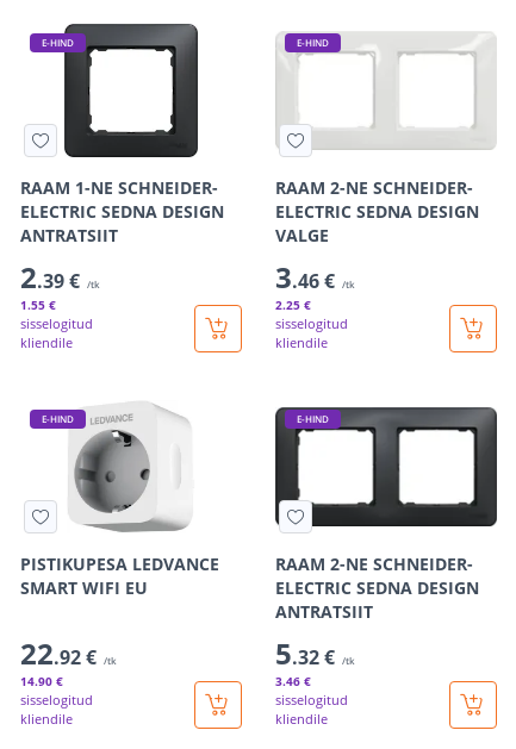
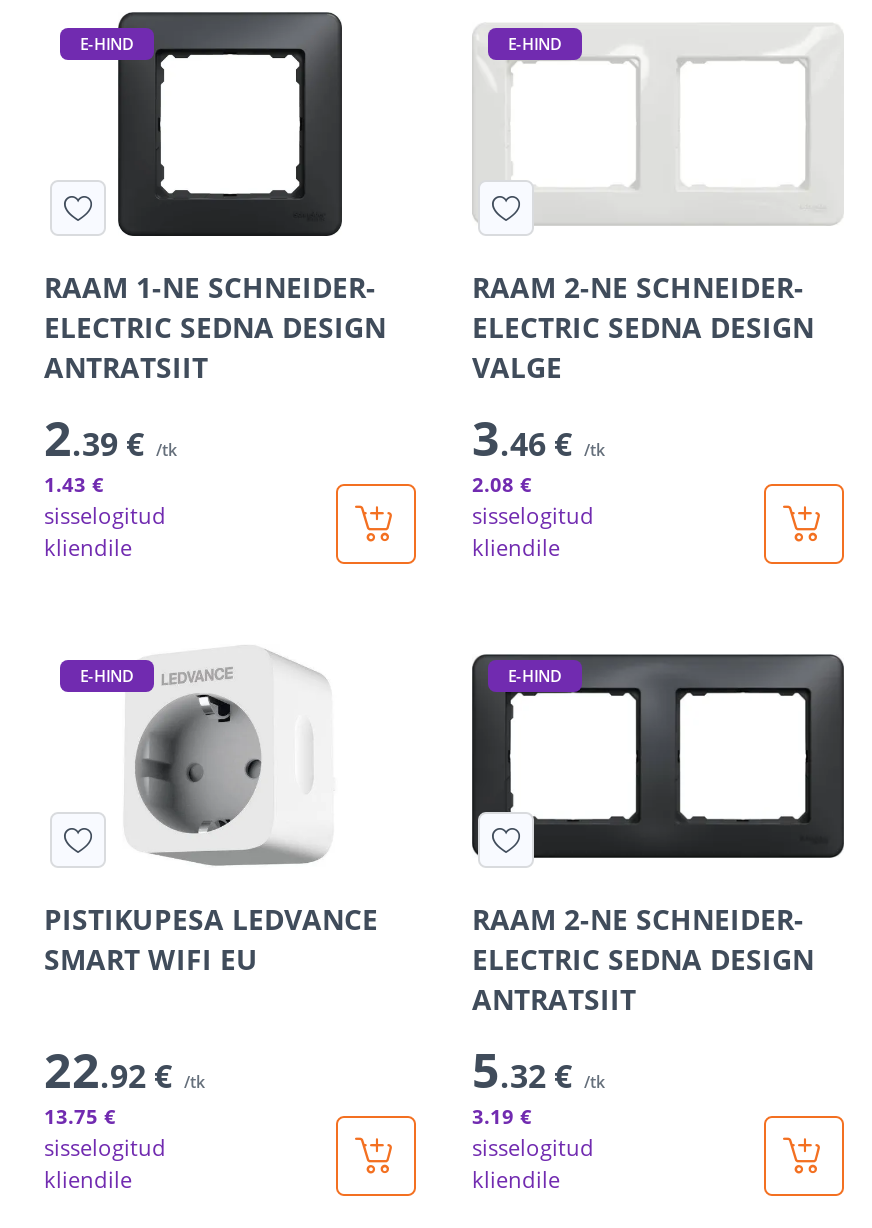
[20,297,56,313] 1.55 € -> [44,470,104,498] 1.43 €
[275,297,311,313] 2.25 € -> [472,470,532,498] 2.08 €
[20,673,63,689] 14.90 € -> [44,1102,116,1130] 13.75 €
[275,673,311,689] 3.46 € -> [472,1102,532,1130] 3.19 €

